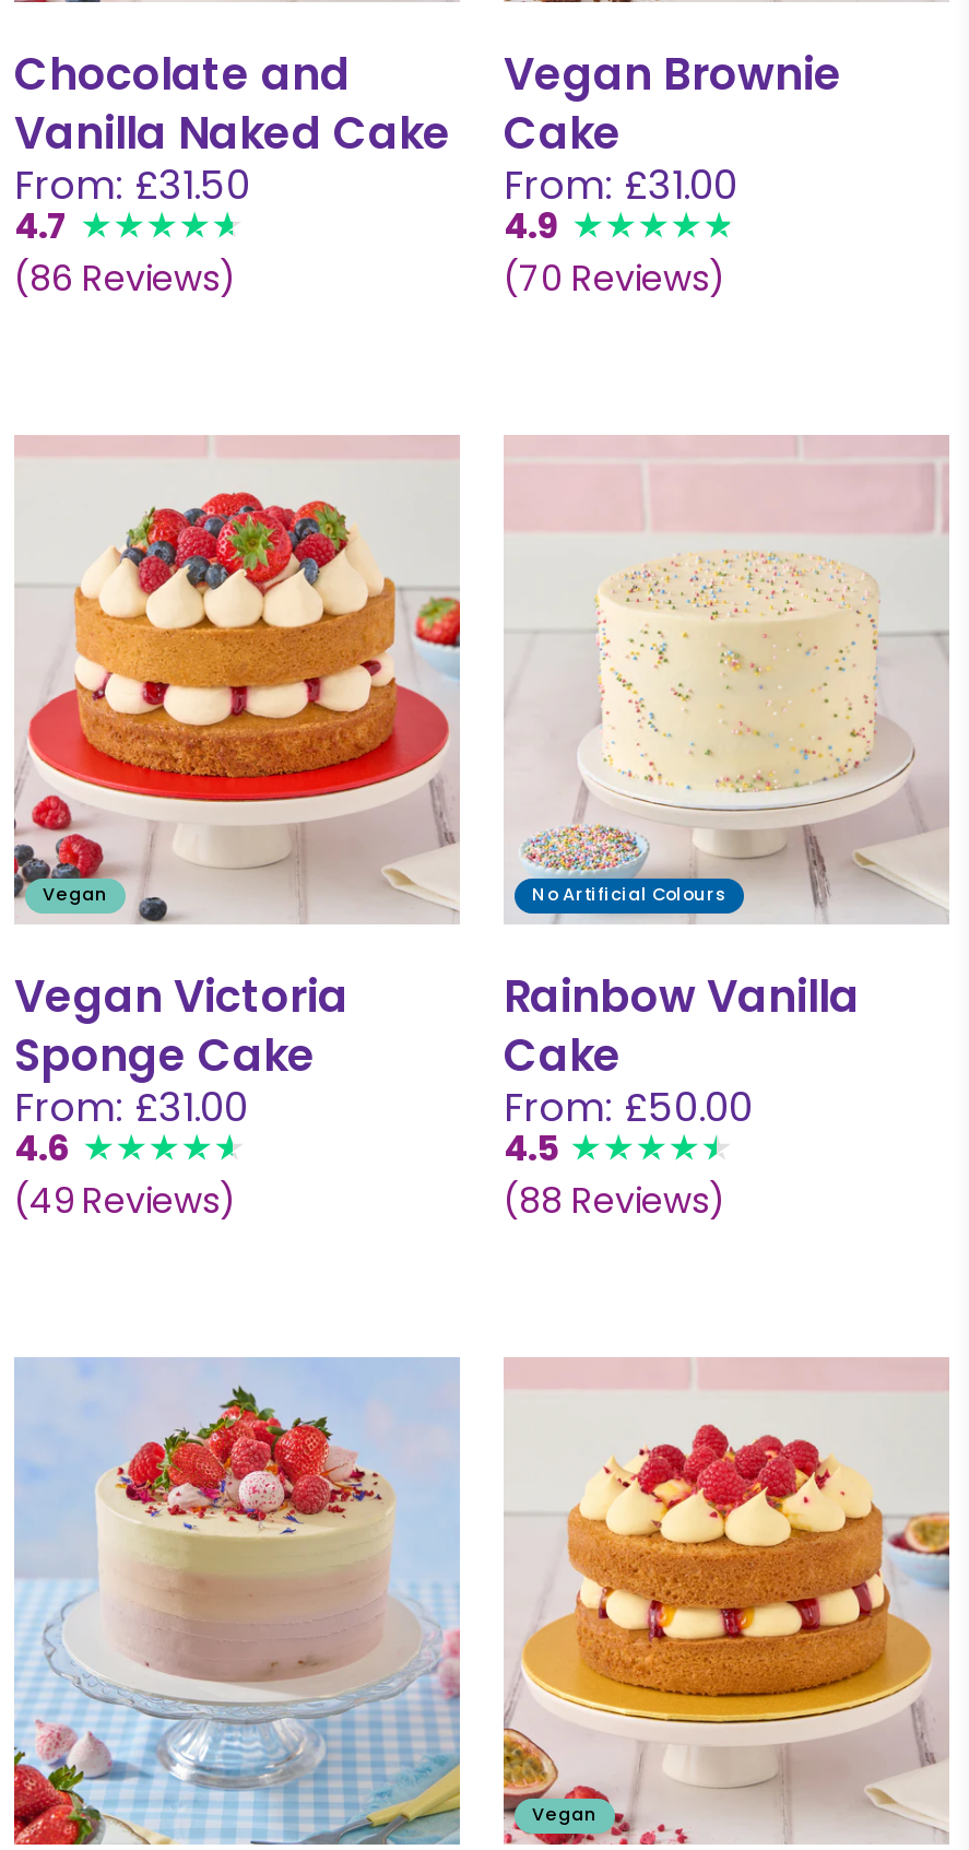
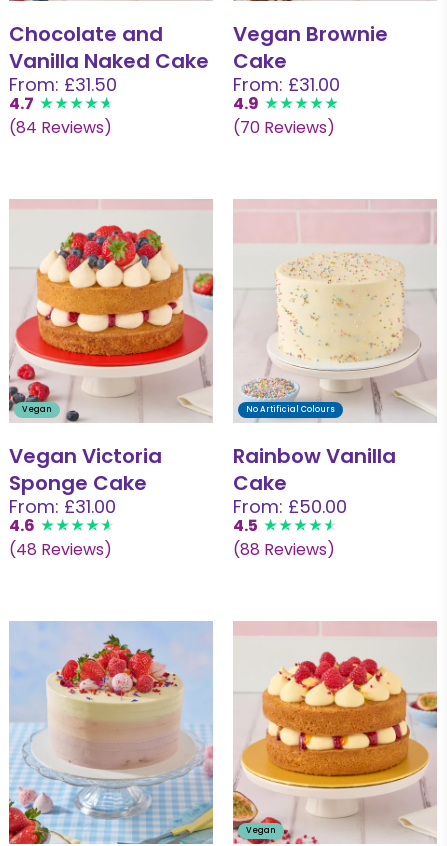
[14,254,237,304] (86 Reviews) -> [9,116,112,139] (84 Reviews)
[14,1175,237,1226] (49 Reviews) -> [9,538,112,561] (48 Reviews)

